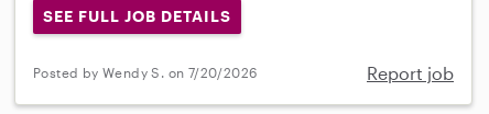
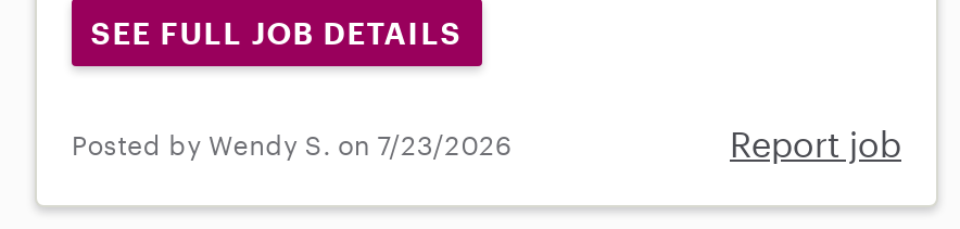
[33,65,257,81] Posted by Wendy S. on 7/20/2026 -> [72,129,511,160] Posted by Wendy S. on 7/23/2026

